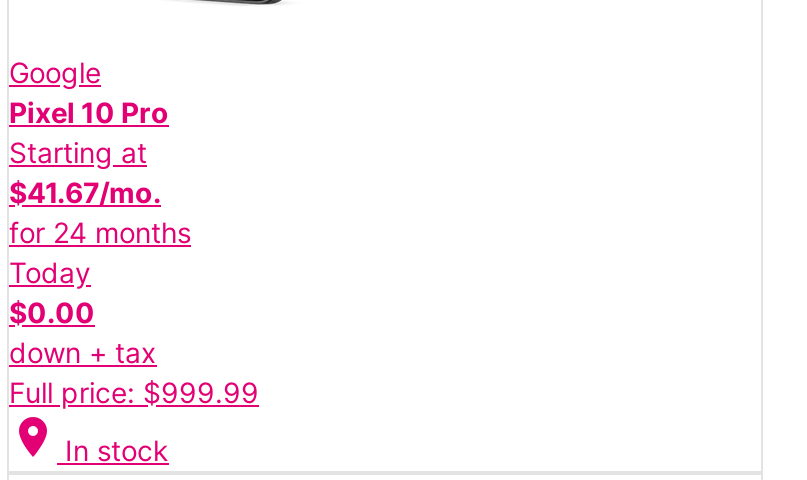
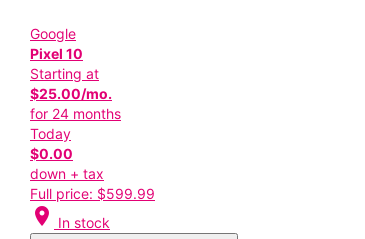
[9,94,169,128] Pixel 10 Pro -> [30,45,83,62] Pixel 10
[9,174,161,208] $41.67/mo. -> [30,85,112,102] $25.00/mo.
[9,374,259,408] Full price: $999.99 -> [30,185,155,202] Full price: $599.99

